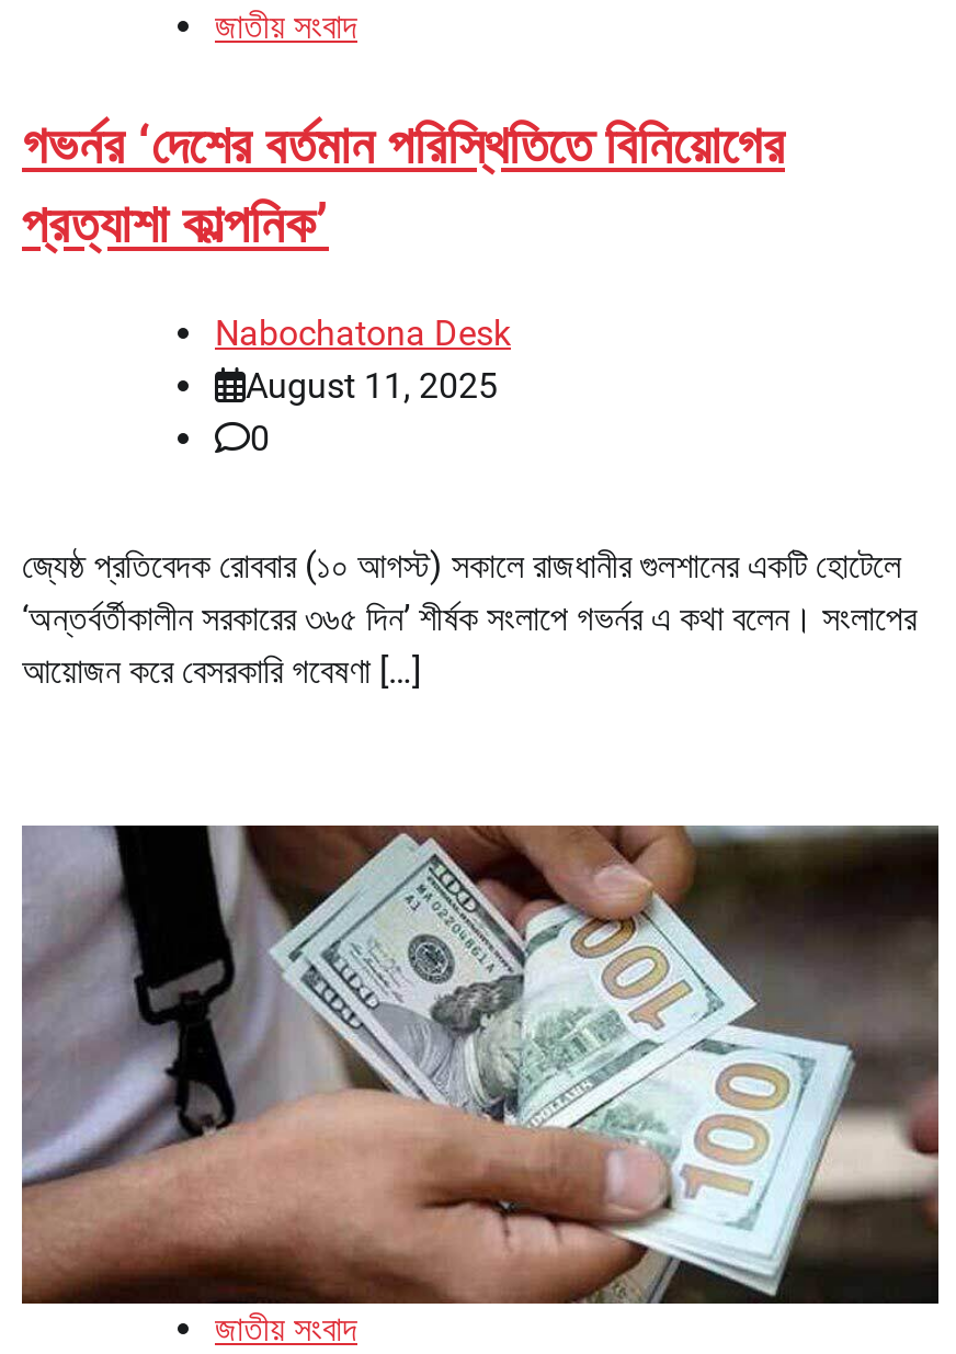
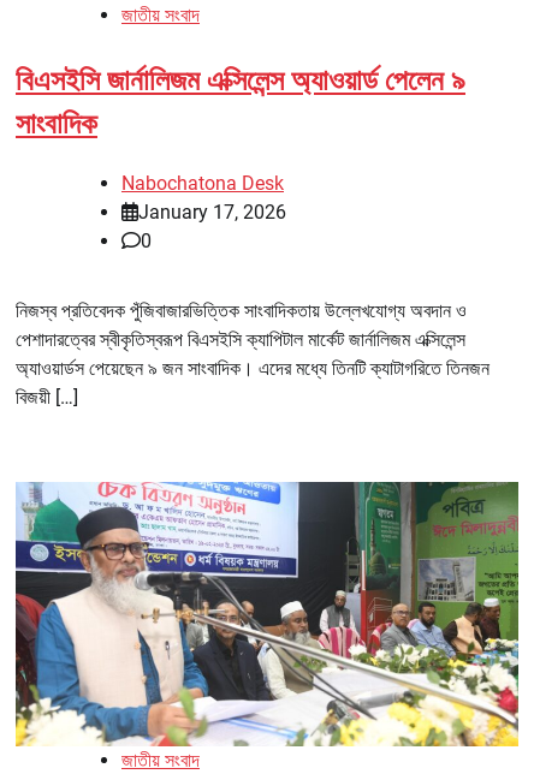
[22,116,785,257] গভর্নর ‘দেশের বর্তমান পরিস্থিতিতে বিনিয়োগের | প্রত্যাশা কাল্পনিক’ -> [16,64,465,141] বিএসইসি জার্নালিজম এক্সিলেন্স অ্যাওয়ার্ড পেলেন ৯ | সাংবাদিক
[246,366,498,408] August 11, 2025 -> [138,201,286,223] January 17, 2026
[22,546,917,693] জ্যেষ্ঠ প্রতিবেদক রোববার (১০ আগস্ট) সকালে রাজধানীর গুলশানের একটি হোটেলে | ‘অন্তর্বর্তীকালীন সরকারের ৩৬৫ দিন’ শীর্ষক সংলাপে গভর্নর এ কথা বলেন। সংলাপের | আয়োজন করে বেসরকারি গবেষণা […] -> [16,299,489,409] নিজস্ব প্রতিবেদক পুঁজিবাজারভিত্তিক সাংবাদিকতায় উল্লেখযোগ্য অবদান ও | পেশাদারত্বের স্বীকৃতিস্বরূপ বিএসইসি ক্যাপিটাল মার্কেট জার্নালিজম এক্সিলেন্স | অ্যাওয়ার্ডস পেয়েছেন ৯ জন সাংবাদিক। এদের মধ্যে তিনটি ক্যাটাগরিতে তিনজন | বিজয়ী […]
[22,824,941,1307] [image] -> [14,481,520,748] [image]

